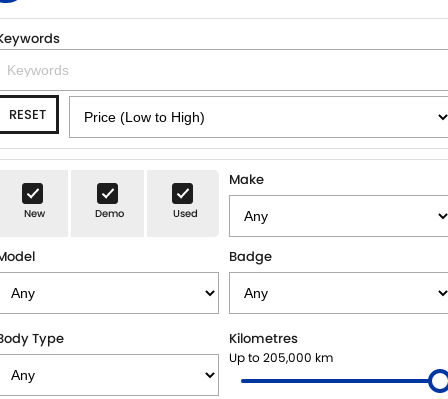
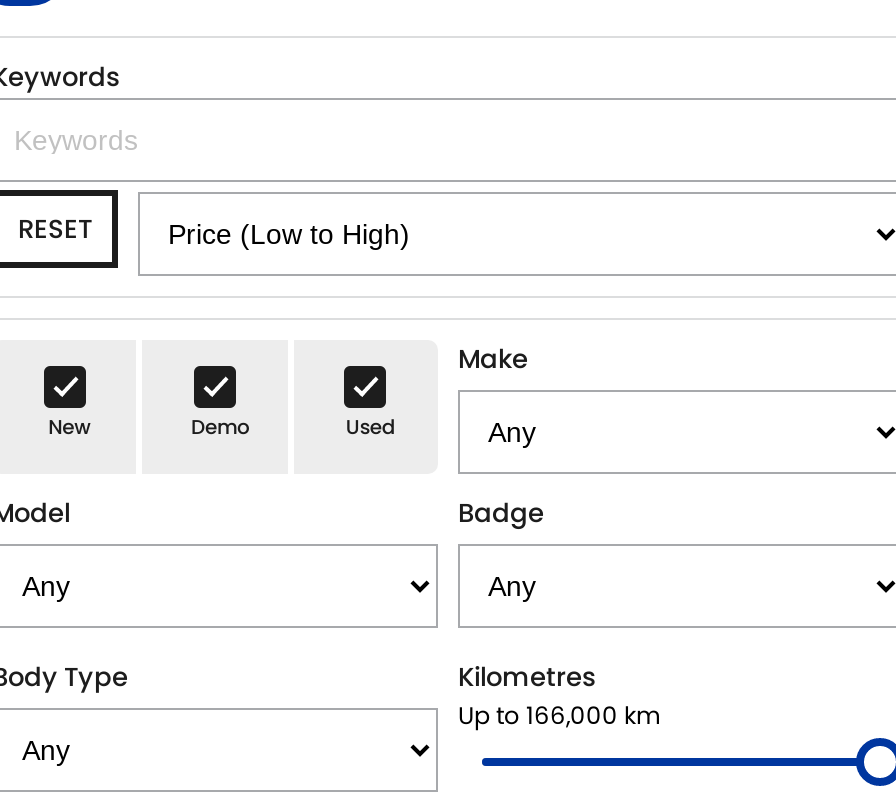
[229,349,333,366] Up to 205,000 km -> [458,699,660,733] Up to 166,000 km

